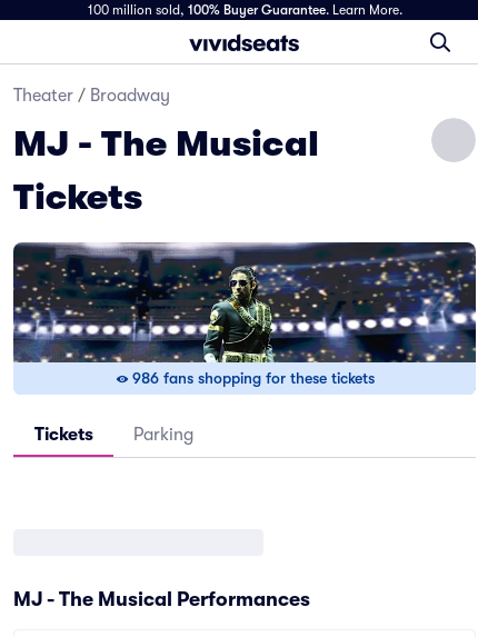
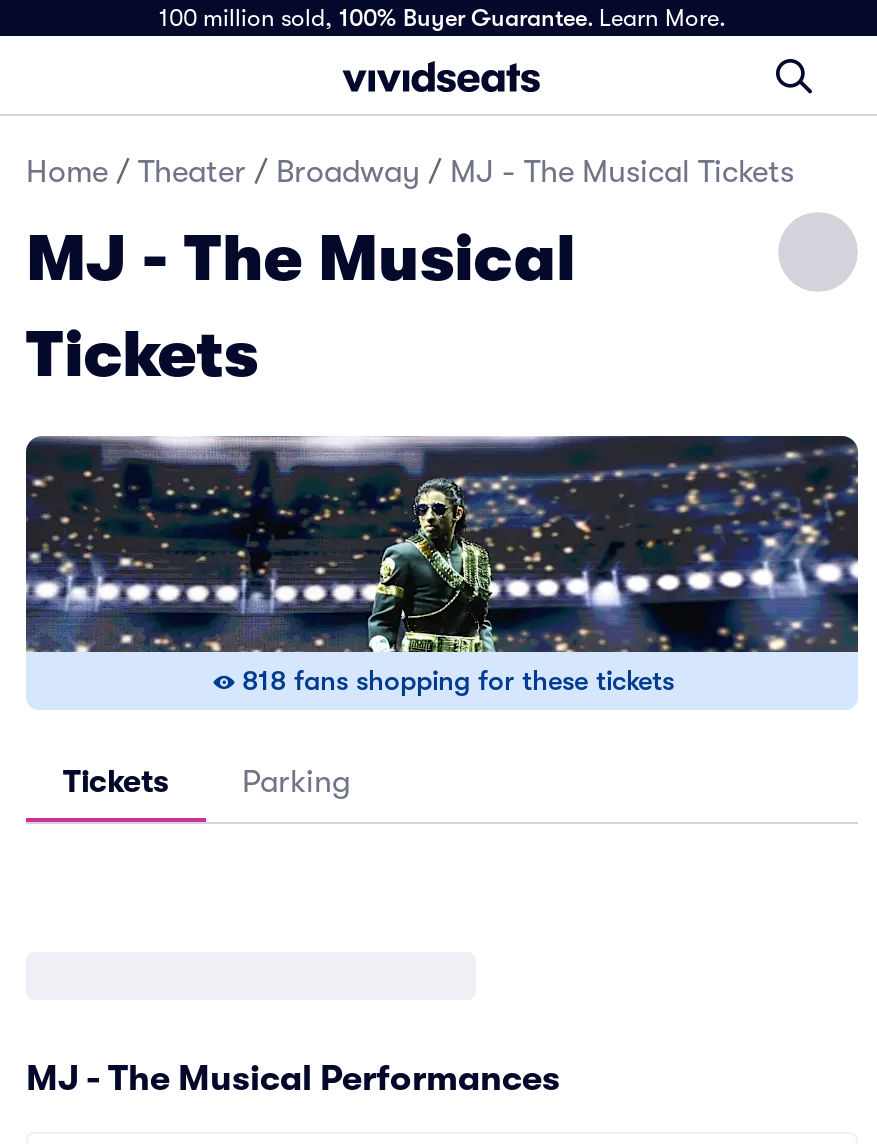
[13,86,170,106] Theater / Broadway -> [26,154,794,190] Home / Theater / Broadway / MJ - The Musical Tickets
[132,369,375,387] 986 fans shopping for these tickets -> [242,664,674,696] 818 fans shopping for these tickets

